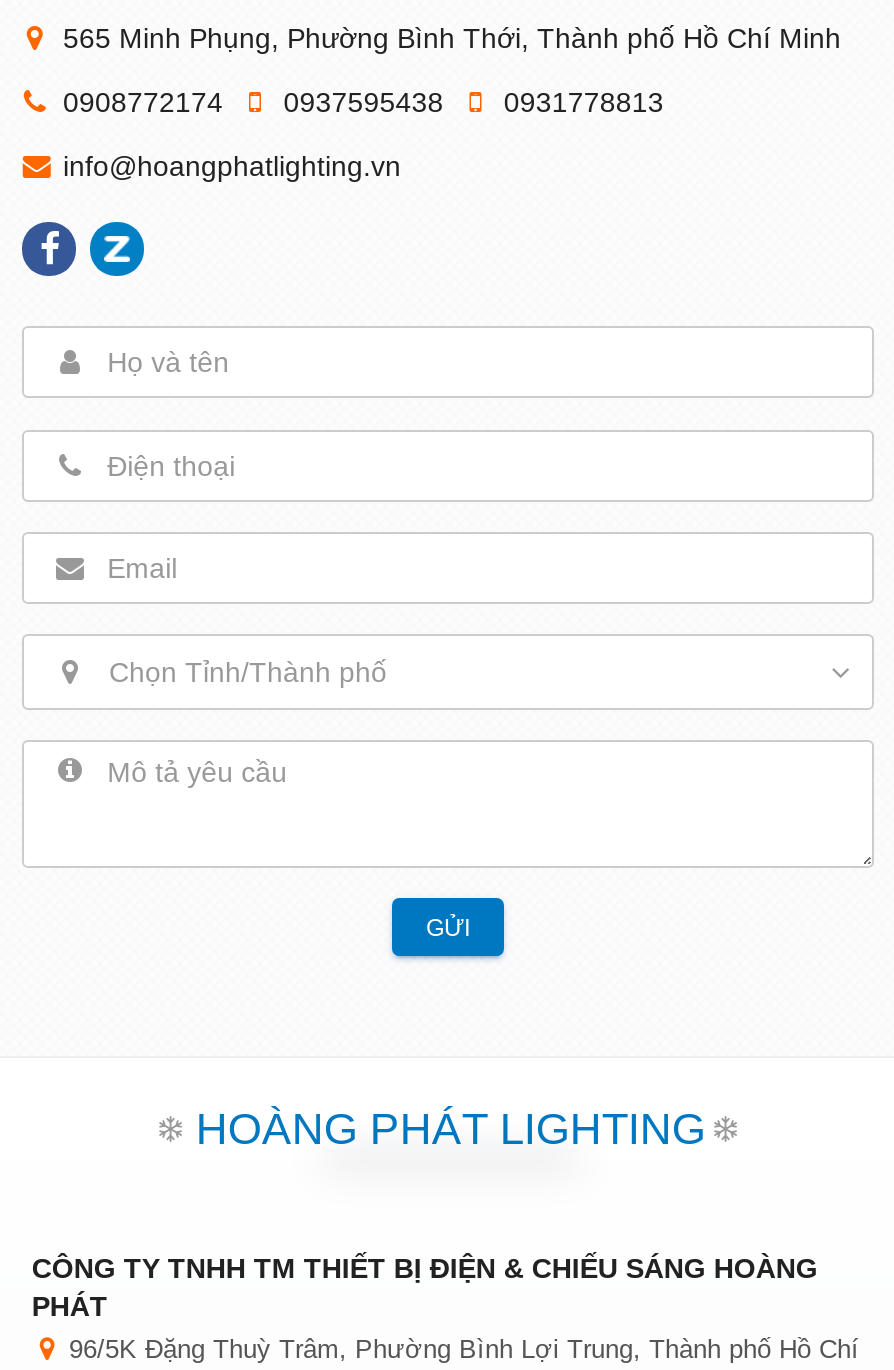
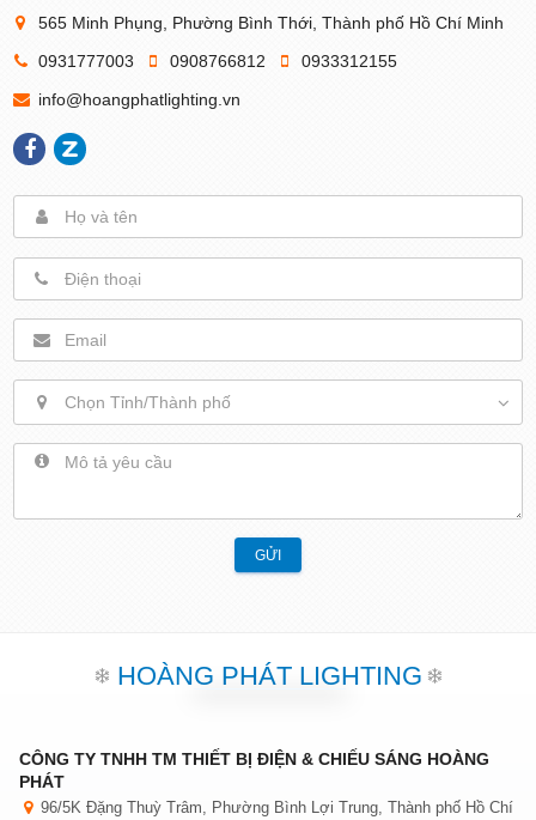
[63,87,223,119] 0908772174 -> [38,52,133,71] 0931777003
[283,87,443,119] 0937595438 -> [170,52,265,71] 0908766812
[504,87,664,119] 0931778813 -> [301,52,397,71] 0933312155

